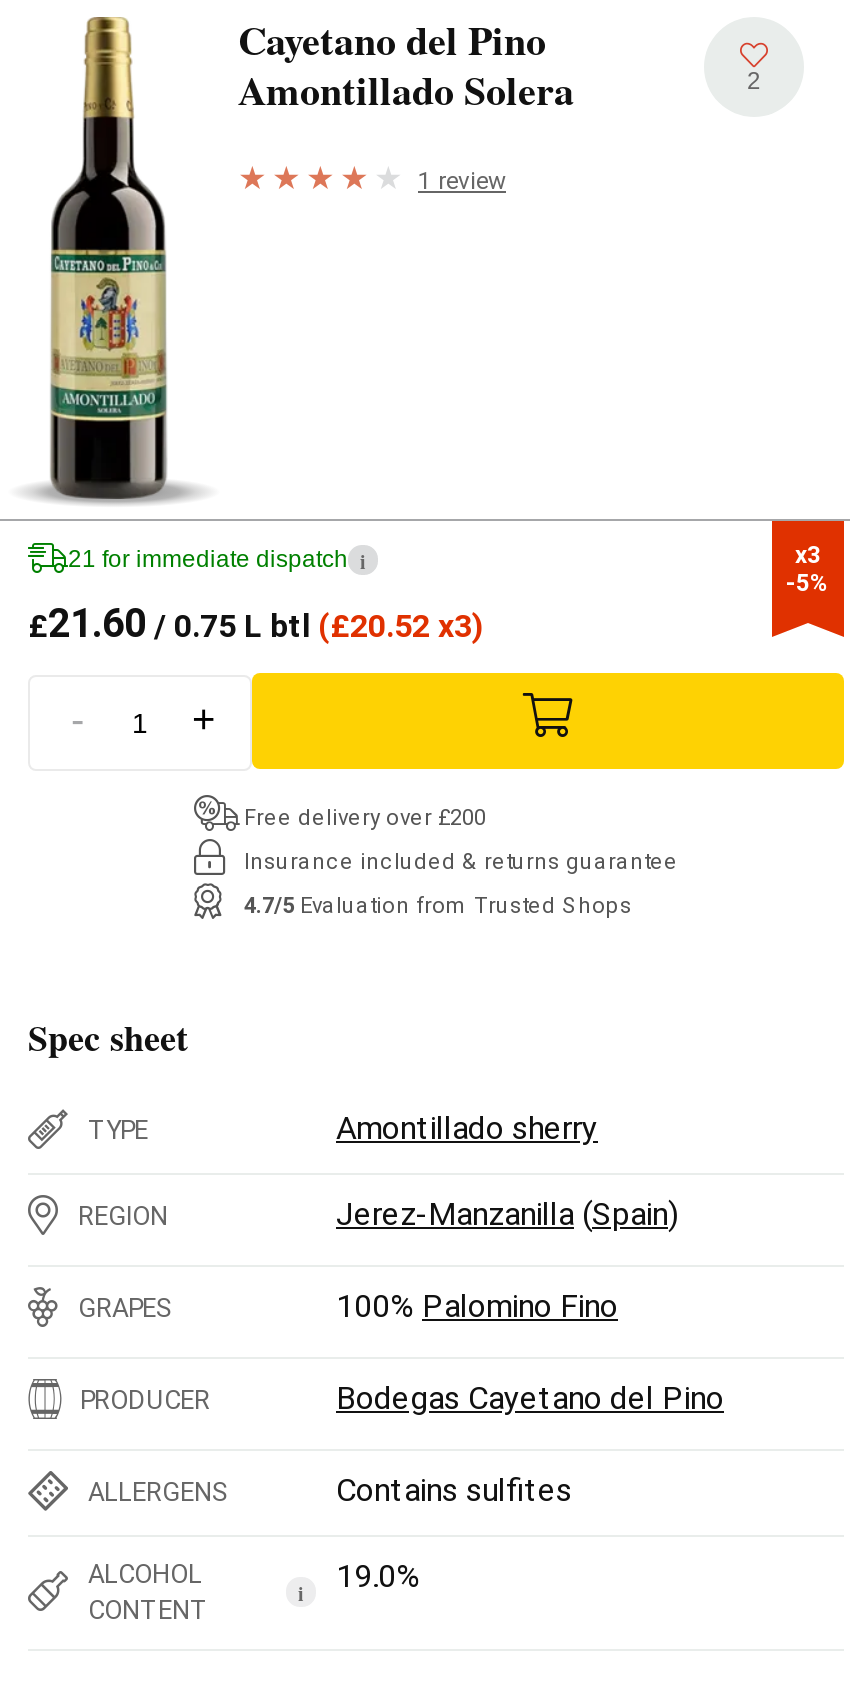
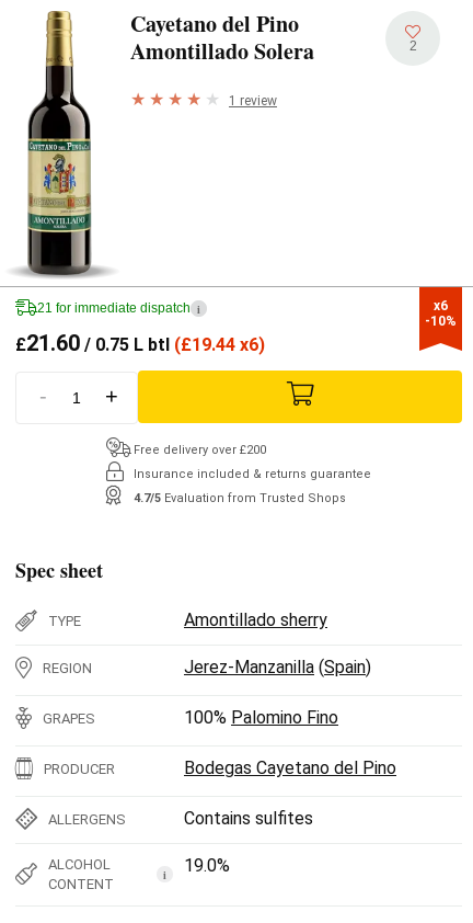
[786,541,830,597] x3 | -5% -> [425,298,457,329] x6 | -10%
[28,599,484,647] £21.60 / 0.75 L btl (£20.52 x3) -> [15,330,265,356] £21.60 / 0.75 L btl (£19.44 x6)

